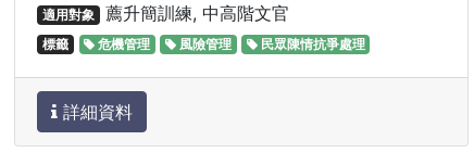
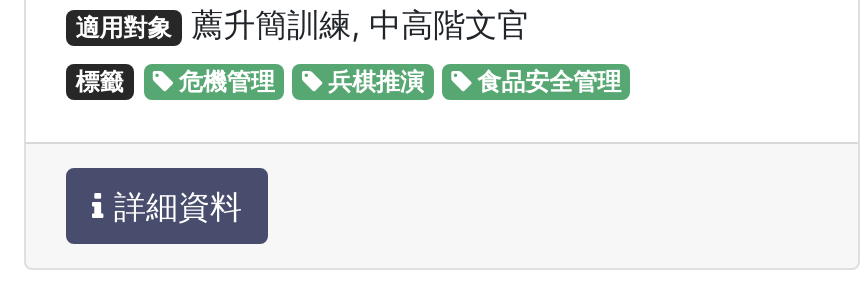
[176,36,365,52] 風險管理 | 民眾陳情抗爭處理 -> [322,66,621,96] 兵棋推演 | 食品安全管理

